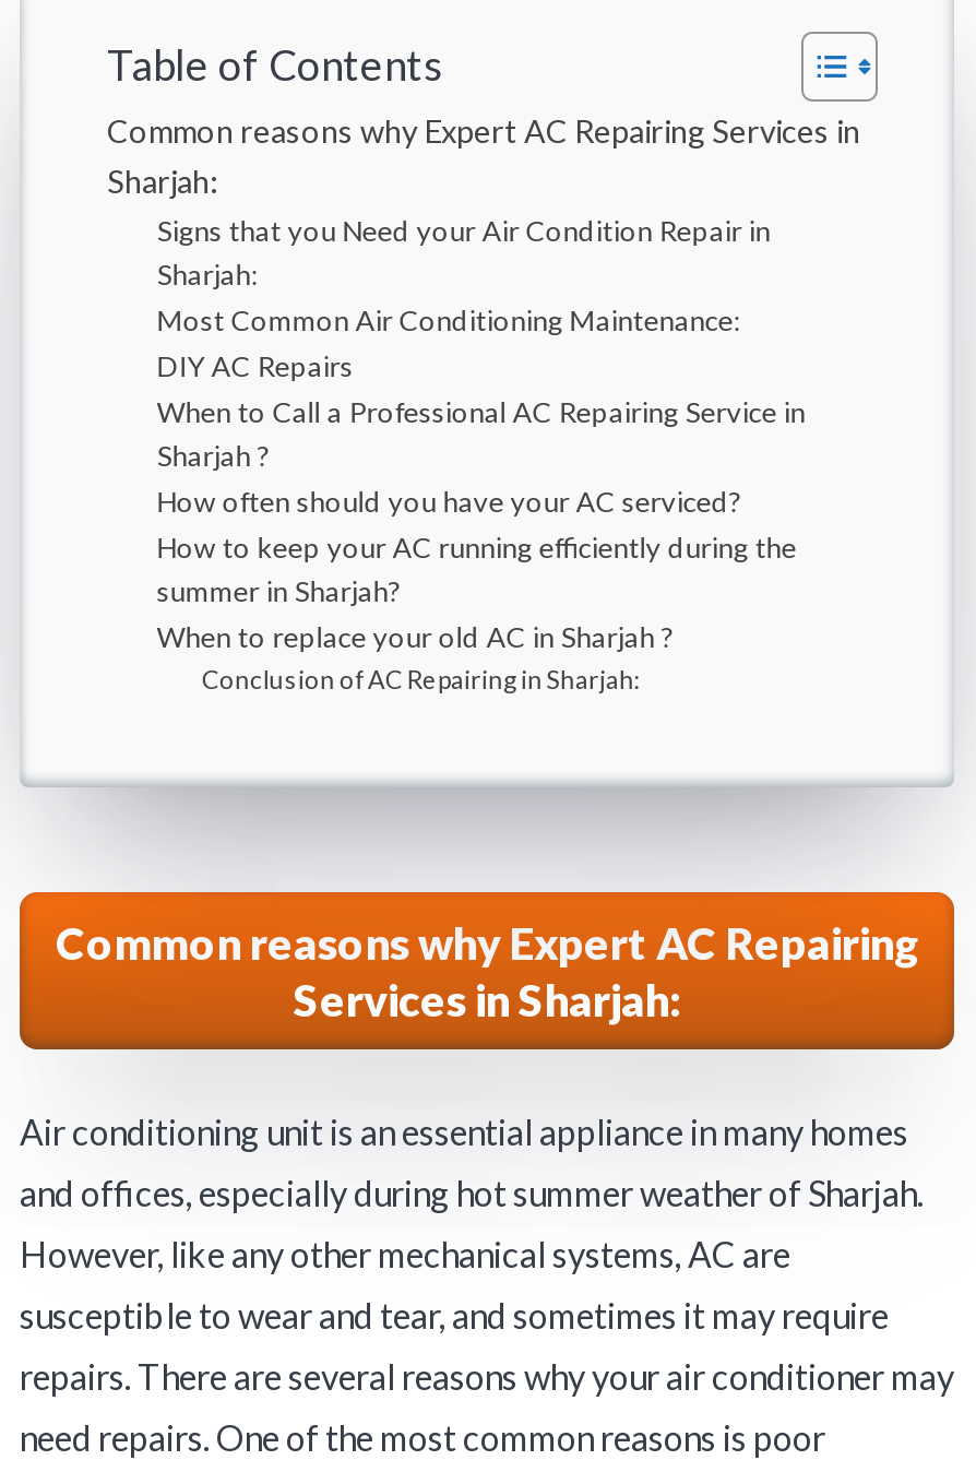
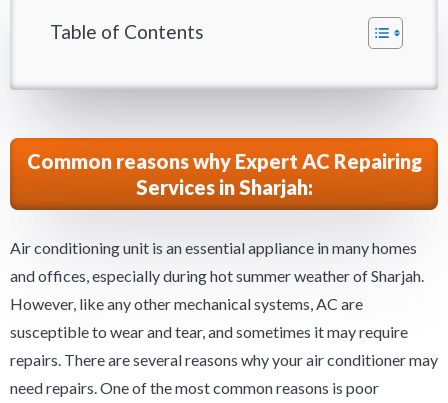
[107,113,860,694] Common reasons why Expert AC Repairing Services in | Sharjah: | Signs that you Need your Air Condition Repair in | Sharjah: | Most Common Air Conditioning Maintenance: | DIY AC Repairs | When to Call a Professional AC Repairing Service in | Sharjah ? | How often should you have your AC serviced? | How to keep your AC running efficiently during the | summer in Sharjah? | When to replace your old AC in Sharjah ? | Conclusion of AC Repairing in Sharjah: -> none

